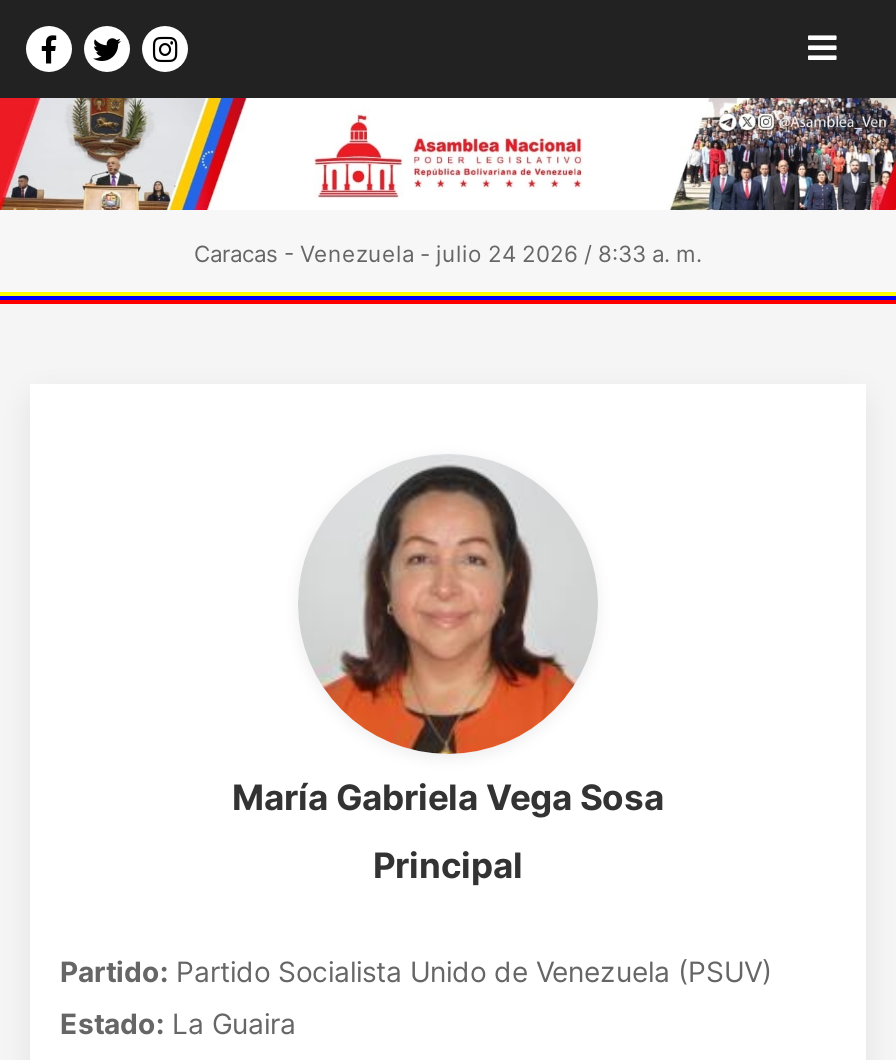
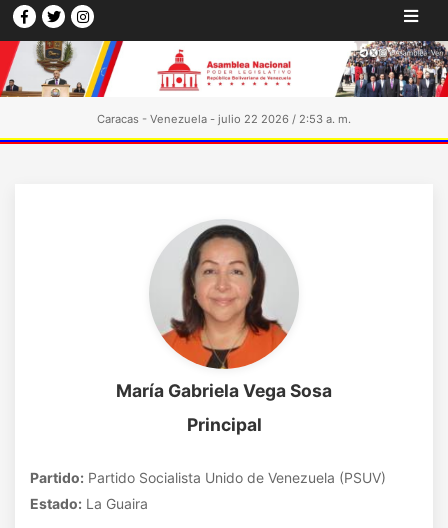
[194,240,702,268] Caracas - Venezuela - julio 24 2026 / 8:33 a. m. -> [97,112,351,126] Caracas - Venezuela - julio 22 2026 / 2:53 a. m.

